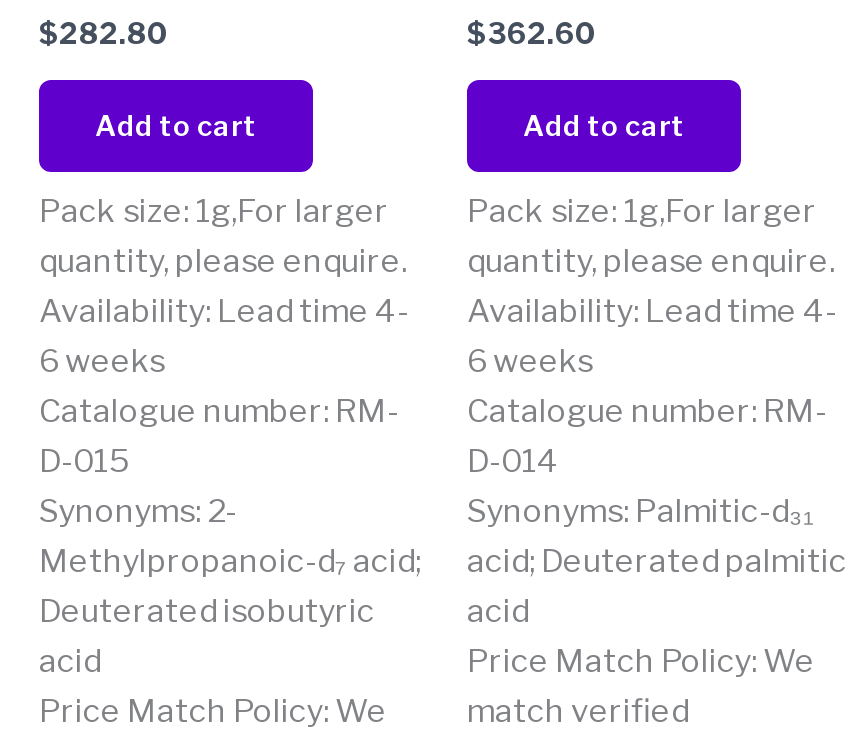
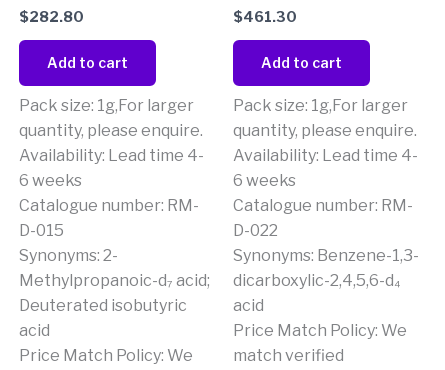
[467,15,597,51] $362.60 -> [233,8,297,26] $461.30
[467,442,847,580] D-014 | Synonyms: Palmitic-d₃₁ | acid; Deuterated palmitic -> [233,221,419,290] D-022 | Synonyms: Benzene-1,3- | dicarboxylic-2,4,5,6-d₄

